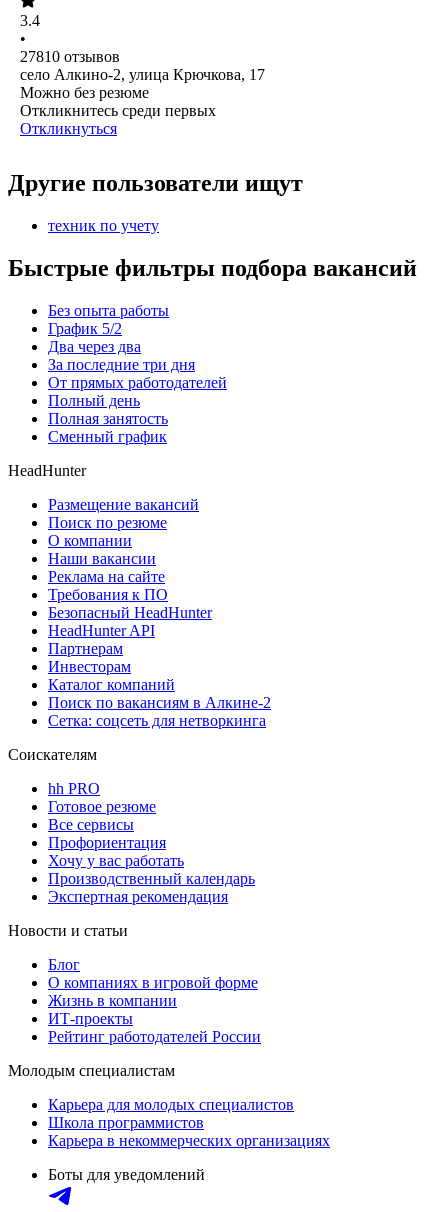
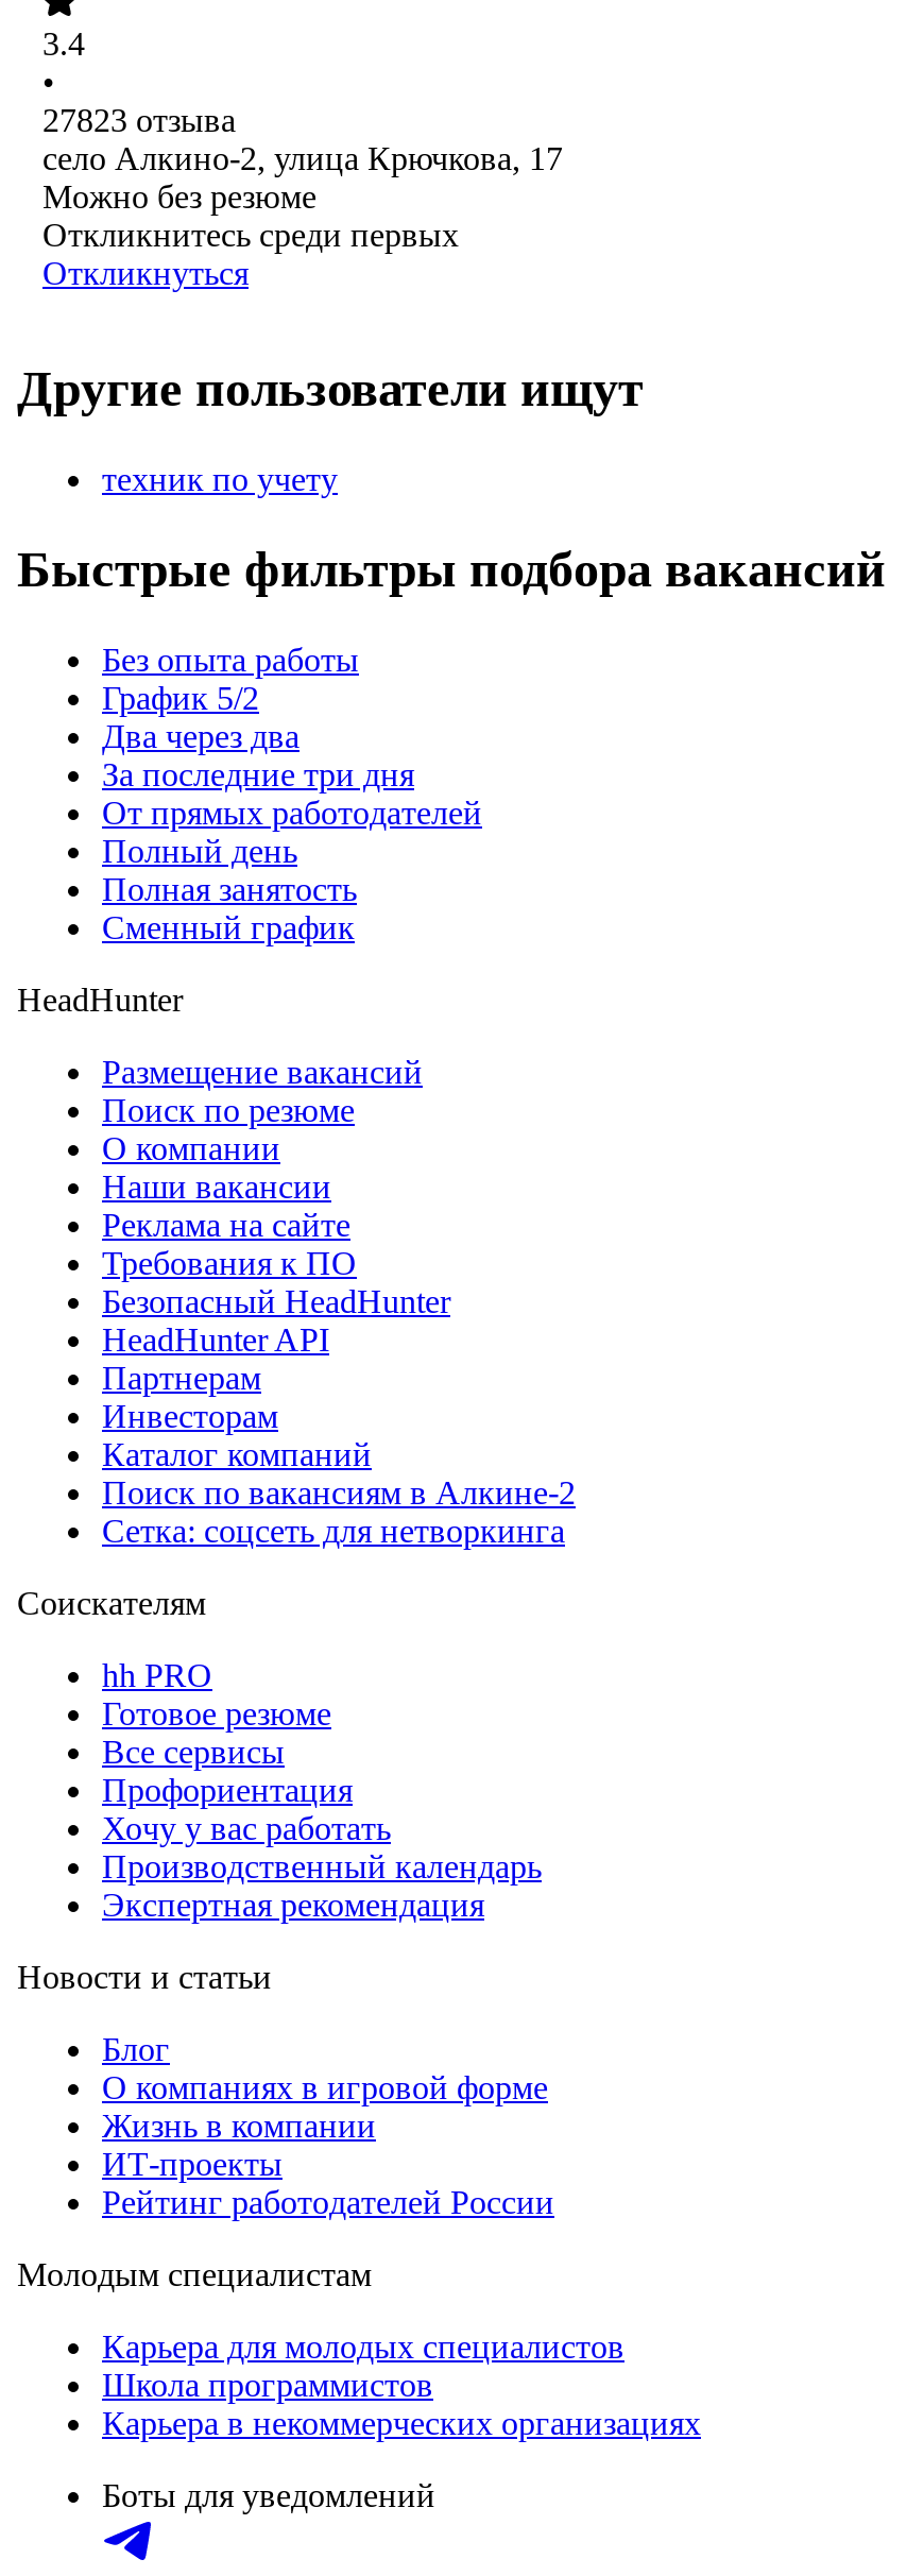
[20,48,120,65] 27810 отзывов -> [42,103,236,139] 27823 отзыва

